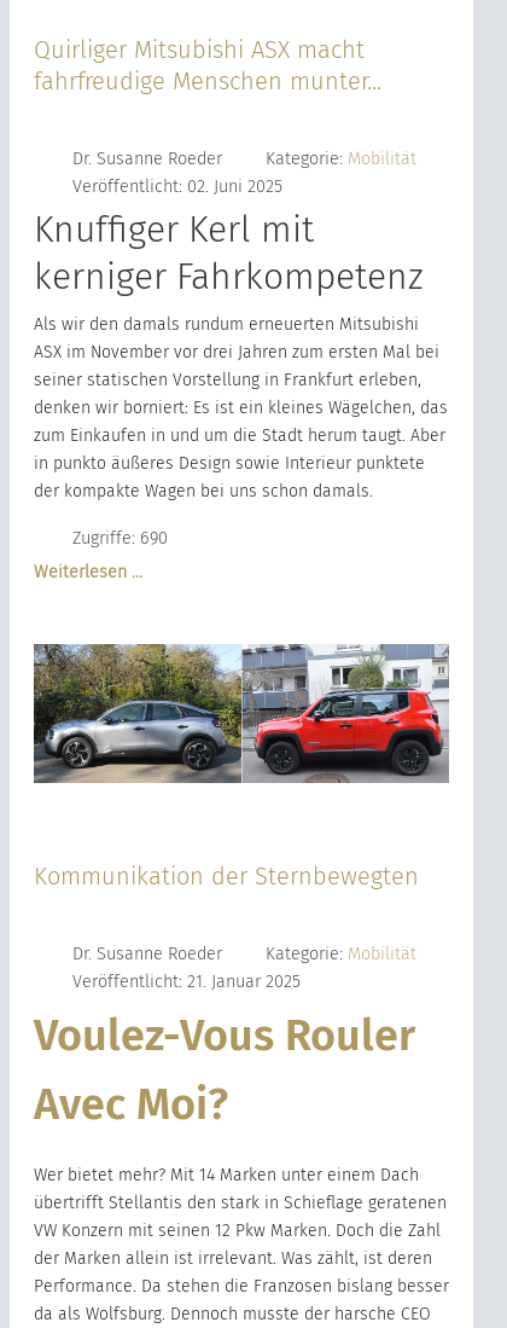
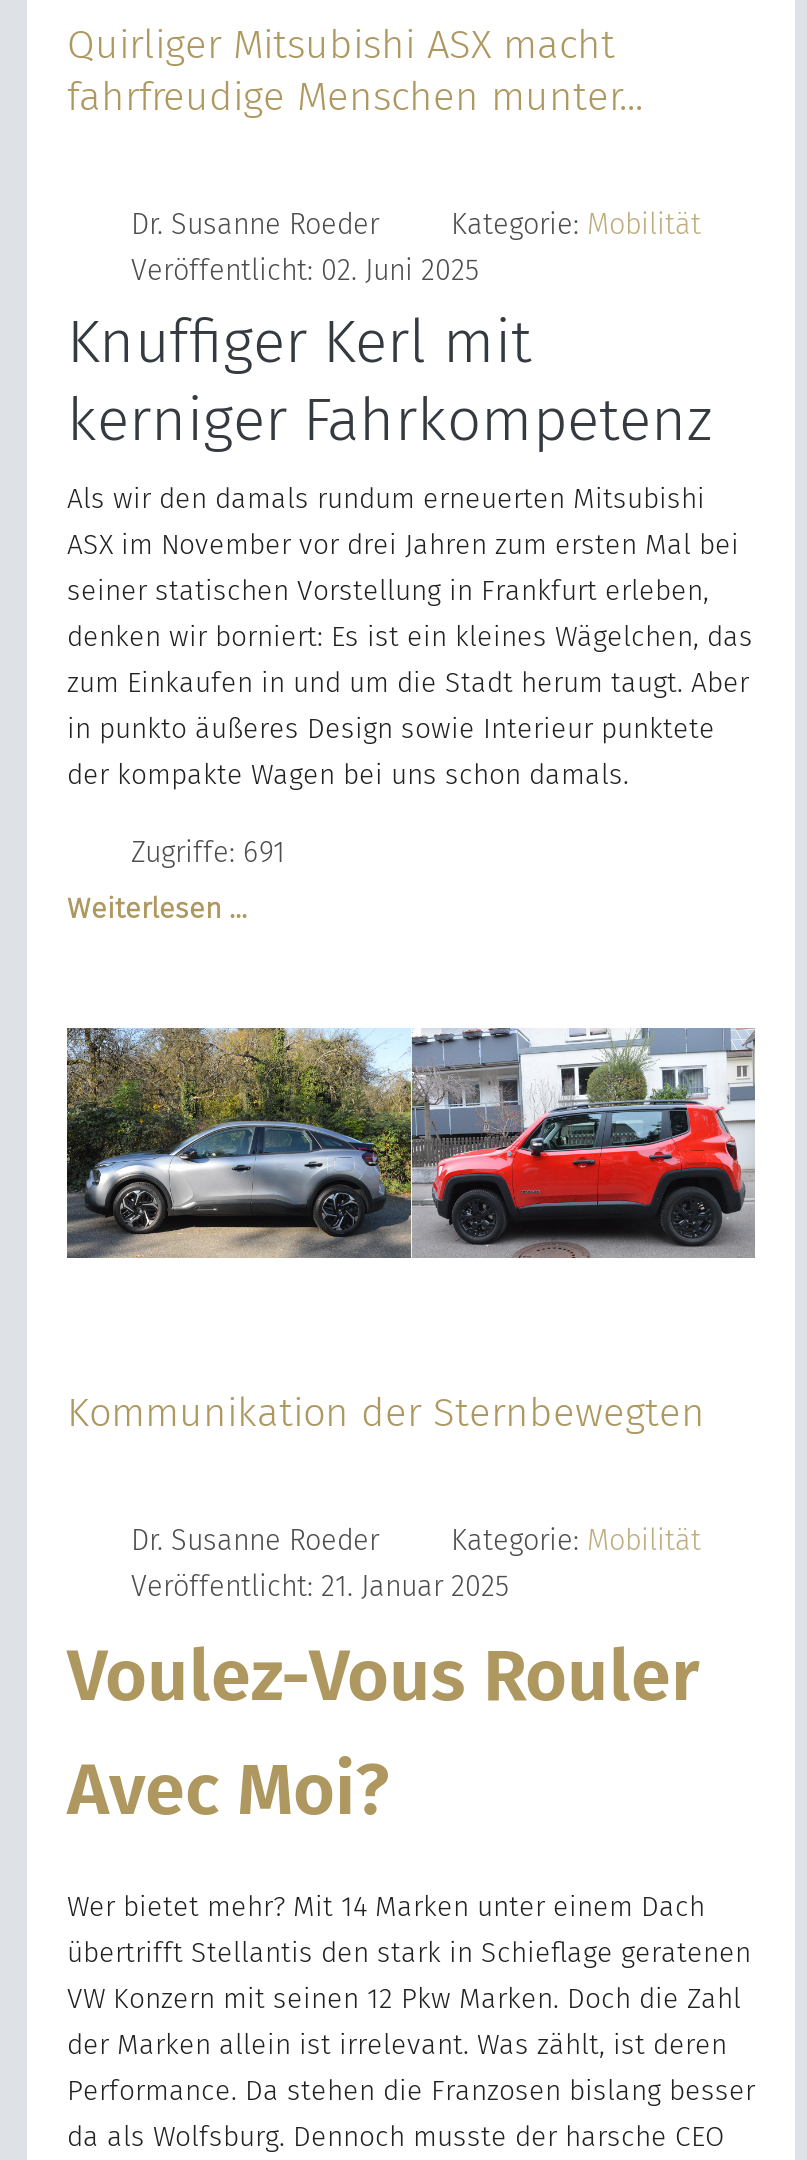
[72,528,168,549] Zugriffe: 690 -> [131,836,285,870] Zugriffe: 691

